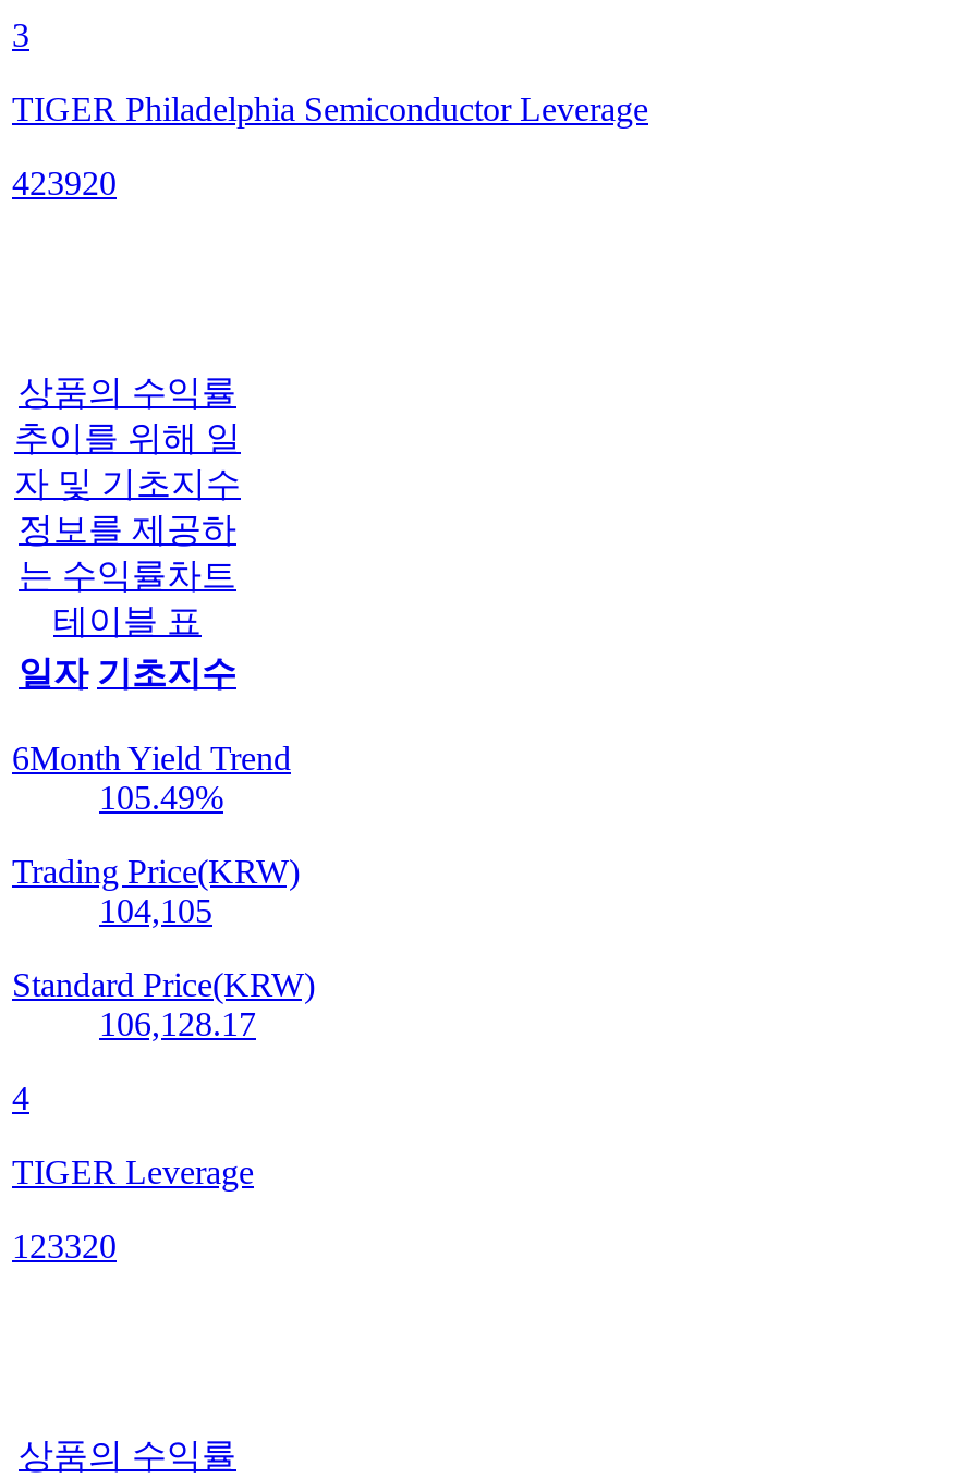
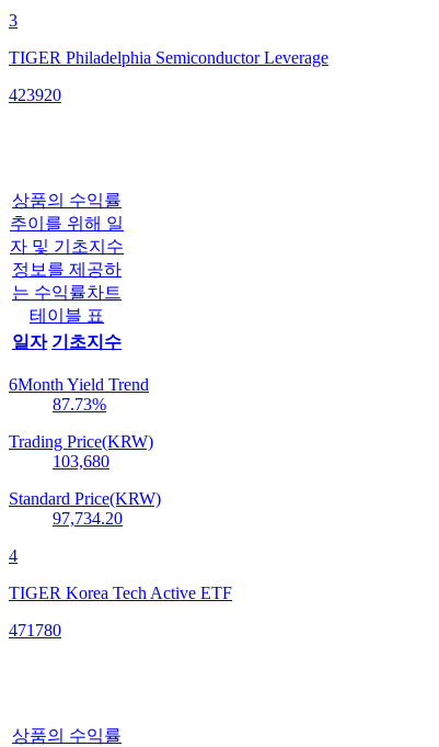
[99,778,223,815] 105.49% -> [53,395,106,413] 87.73%
[99,892,212,929] 104,105 -> [53,452,109,470] 103,680
[99,1005,256,1042] 106,128.17 -> [53,509,123,527] 97,734.20
[12,1153,254,1190] TIGER Leverage -> [9,583,232,602] TIGER Korea Tech Active ETF
[12,1227,117,1264] 123320 -> [9,621,61,639] 471780

